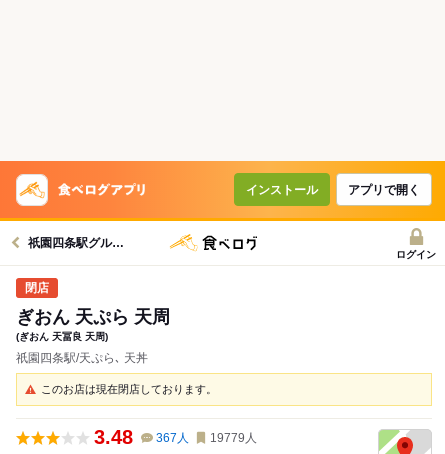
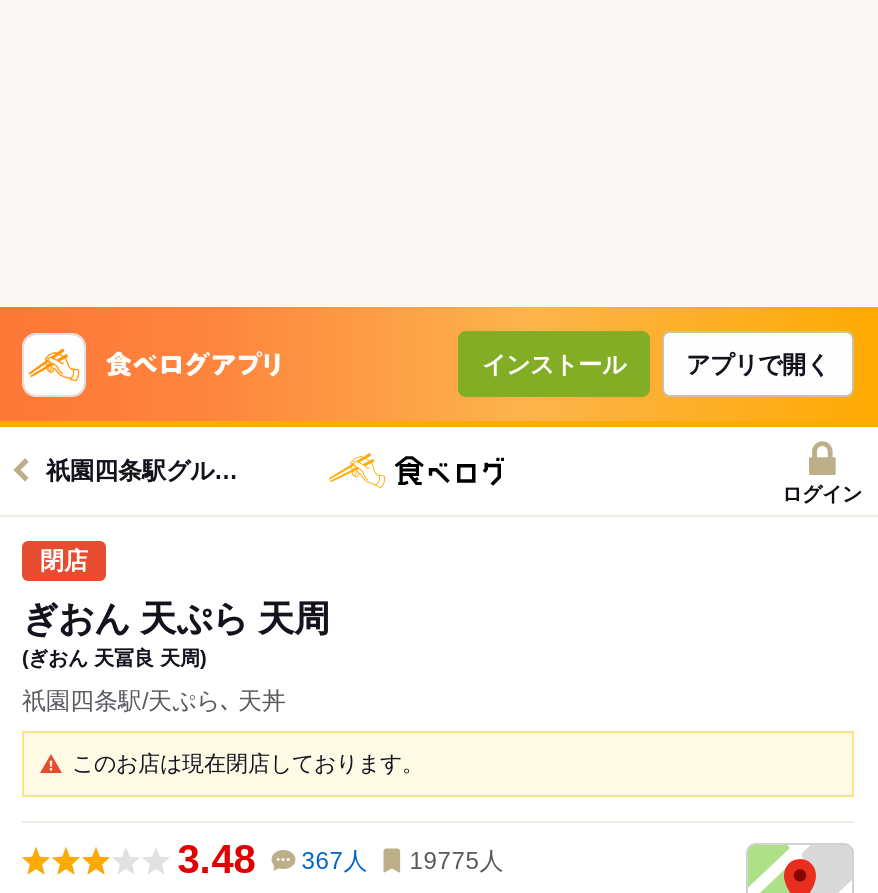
[94,426,257,448] 3.48 367人 19779人 -> [178,837,504,881] 3.48 367人 19775人

